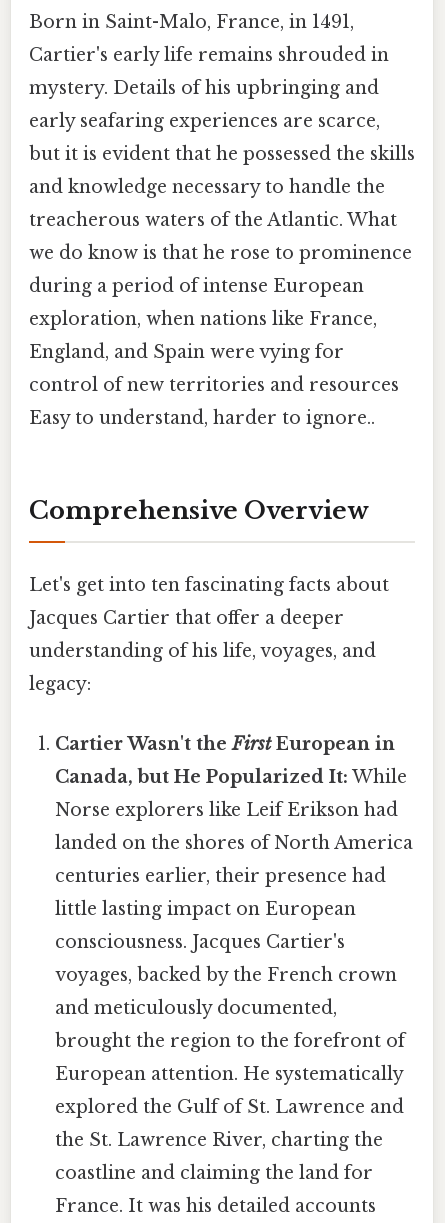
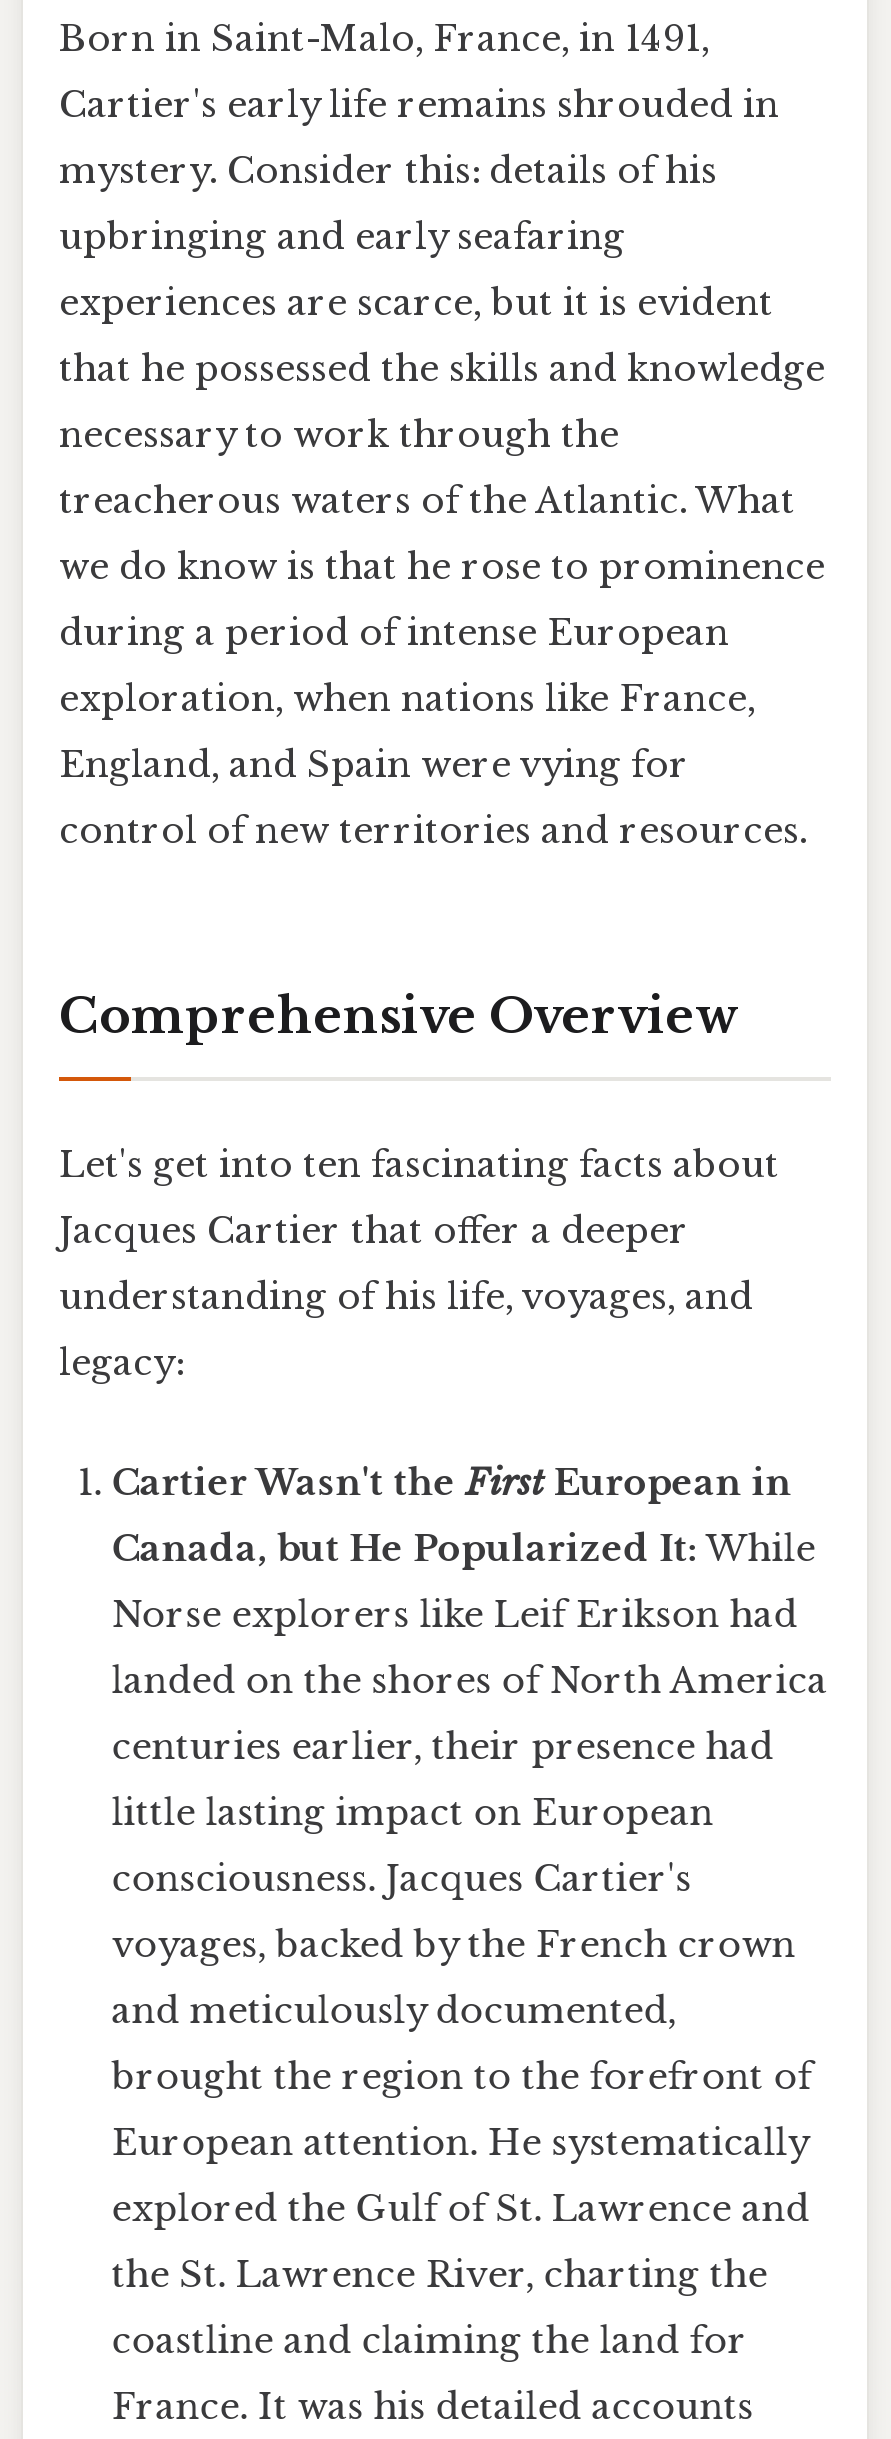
[29,77,415,198] mystery. Details of his upbringing and | early seafaring experiences are scarce, | but it is evident that he possessed the skills | and knowledge necessary to handle the -> [59,150,825,458] mystery. Consider this: details of his | upbringing and early seafaring | experiences are scarce, but it is evident | that he possessed the skills and knowledge | necessary to work through the
moved [29,209,412,363] -> [59,480,825,788]: treacherous waters of the Atlantic. What | we do know is that he rose to prominence | during a period of intense European | exploration, when nations like France, | England, and Spain were vying for
[29,374,399,429] control of new territories and resources | Easy to understand, harder to ignore.. -> [59,810,807,854] control of new territories and resources.

